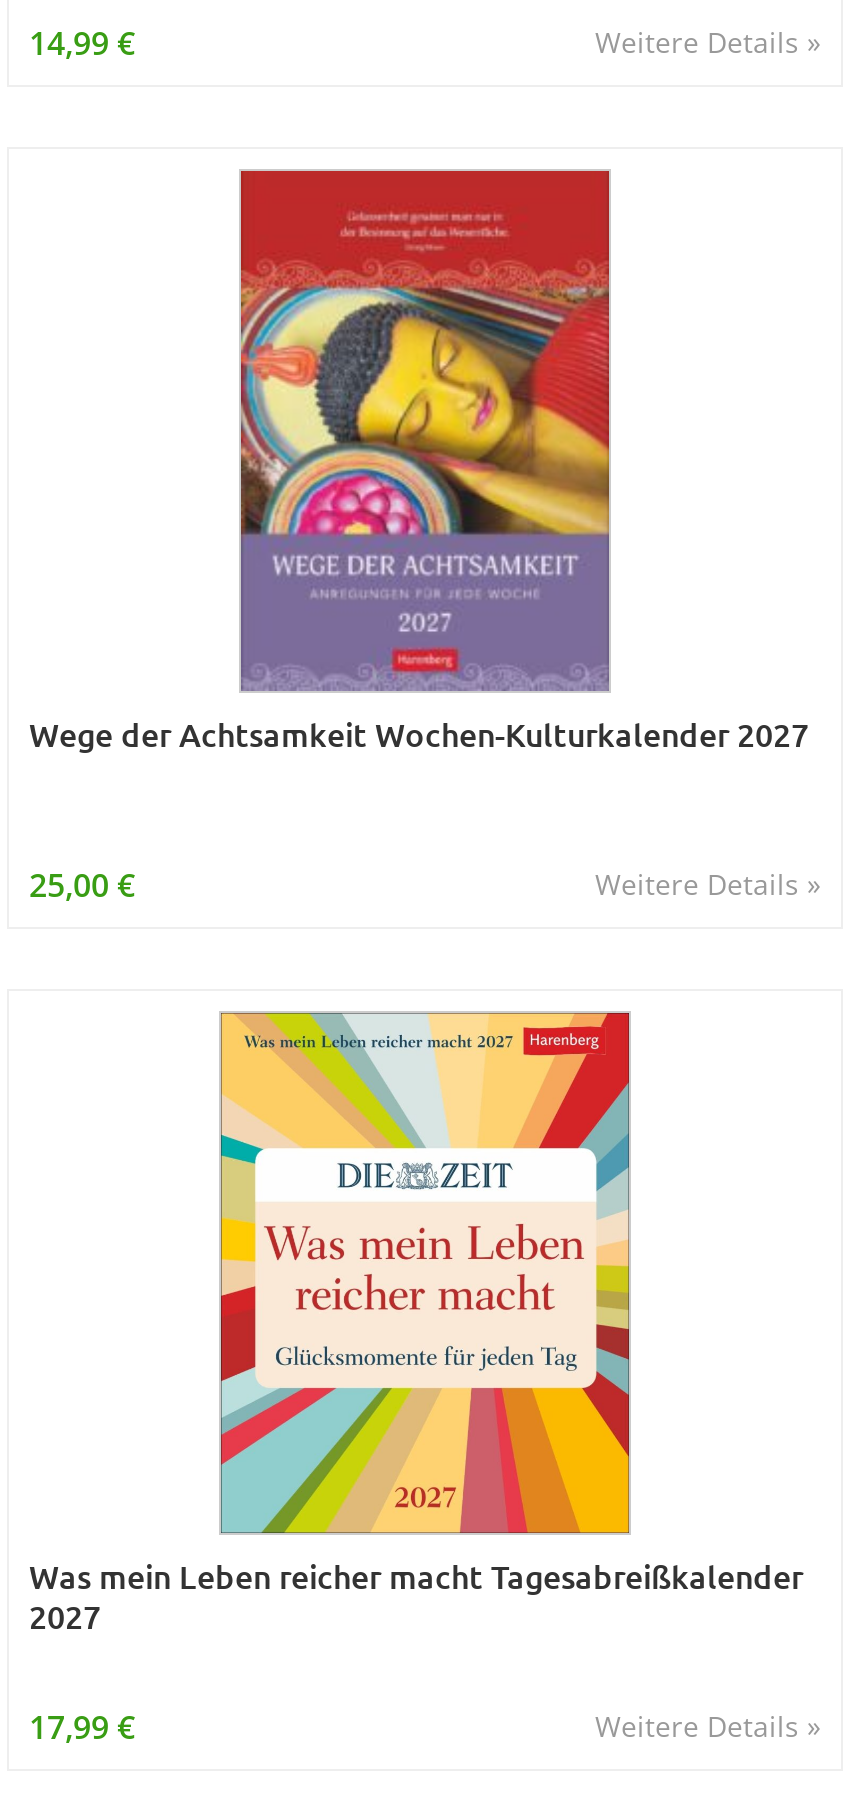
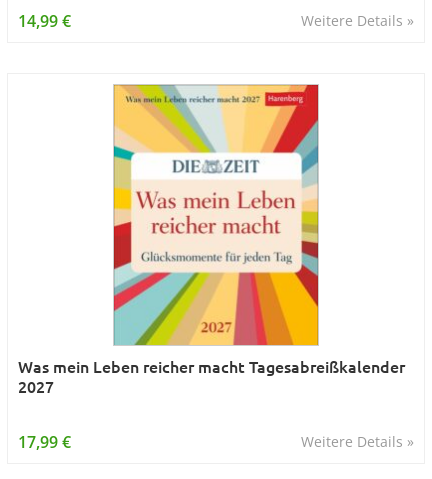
[29,169,821,907] [image] | Wege der Achtsamkeit Wochen-Kulturkalender 2027 | Weitere Details » | 25,00 € -> none

